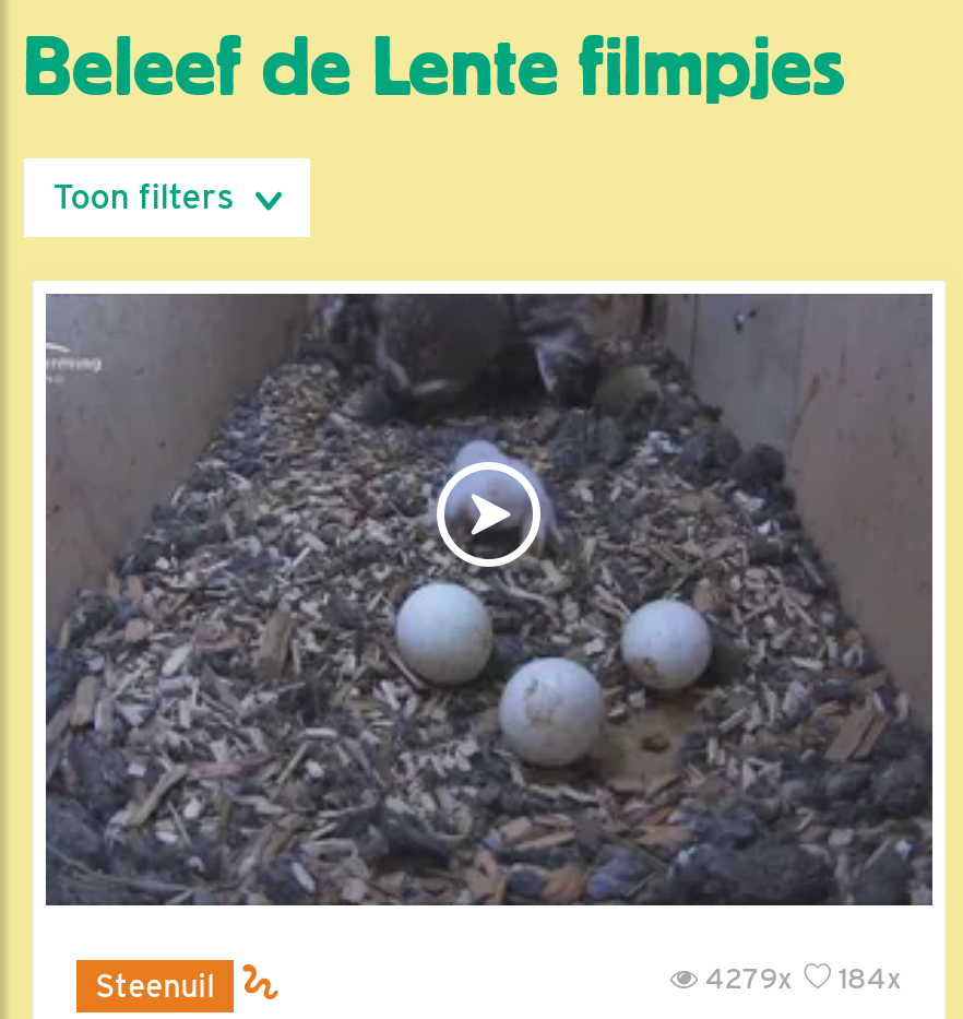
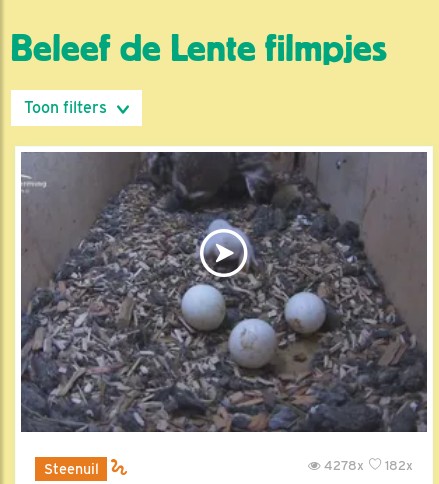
[699,962,902,995] 184x | 4279x -> [321,458,413,473] 182x | 4278x

